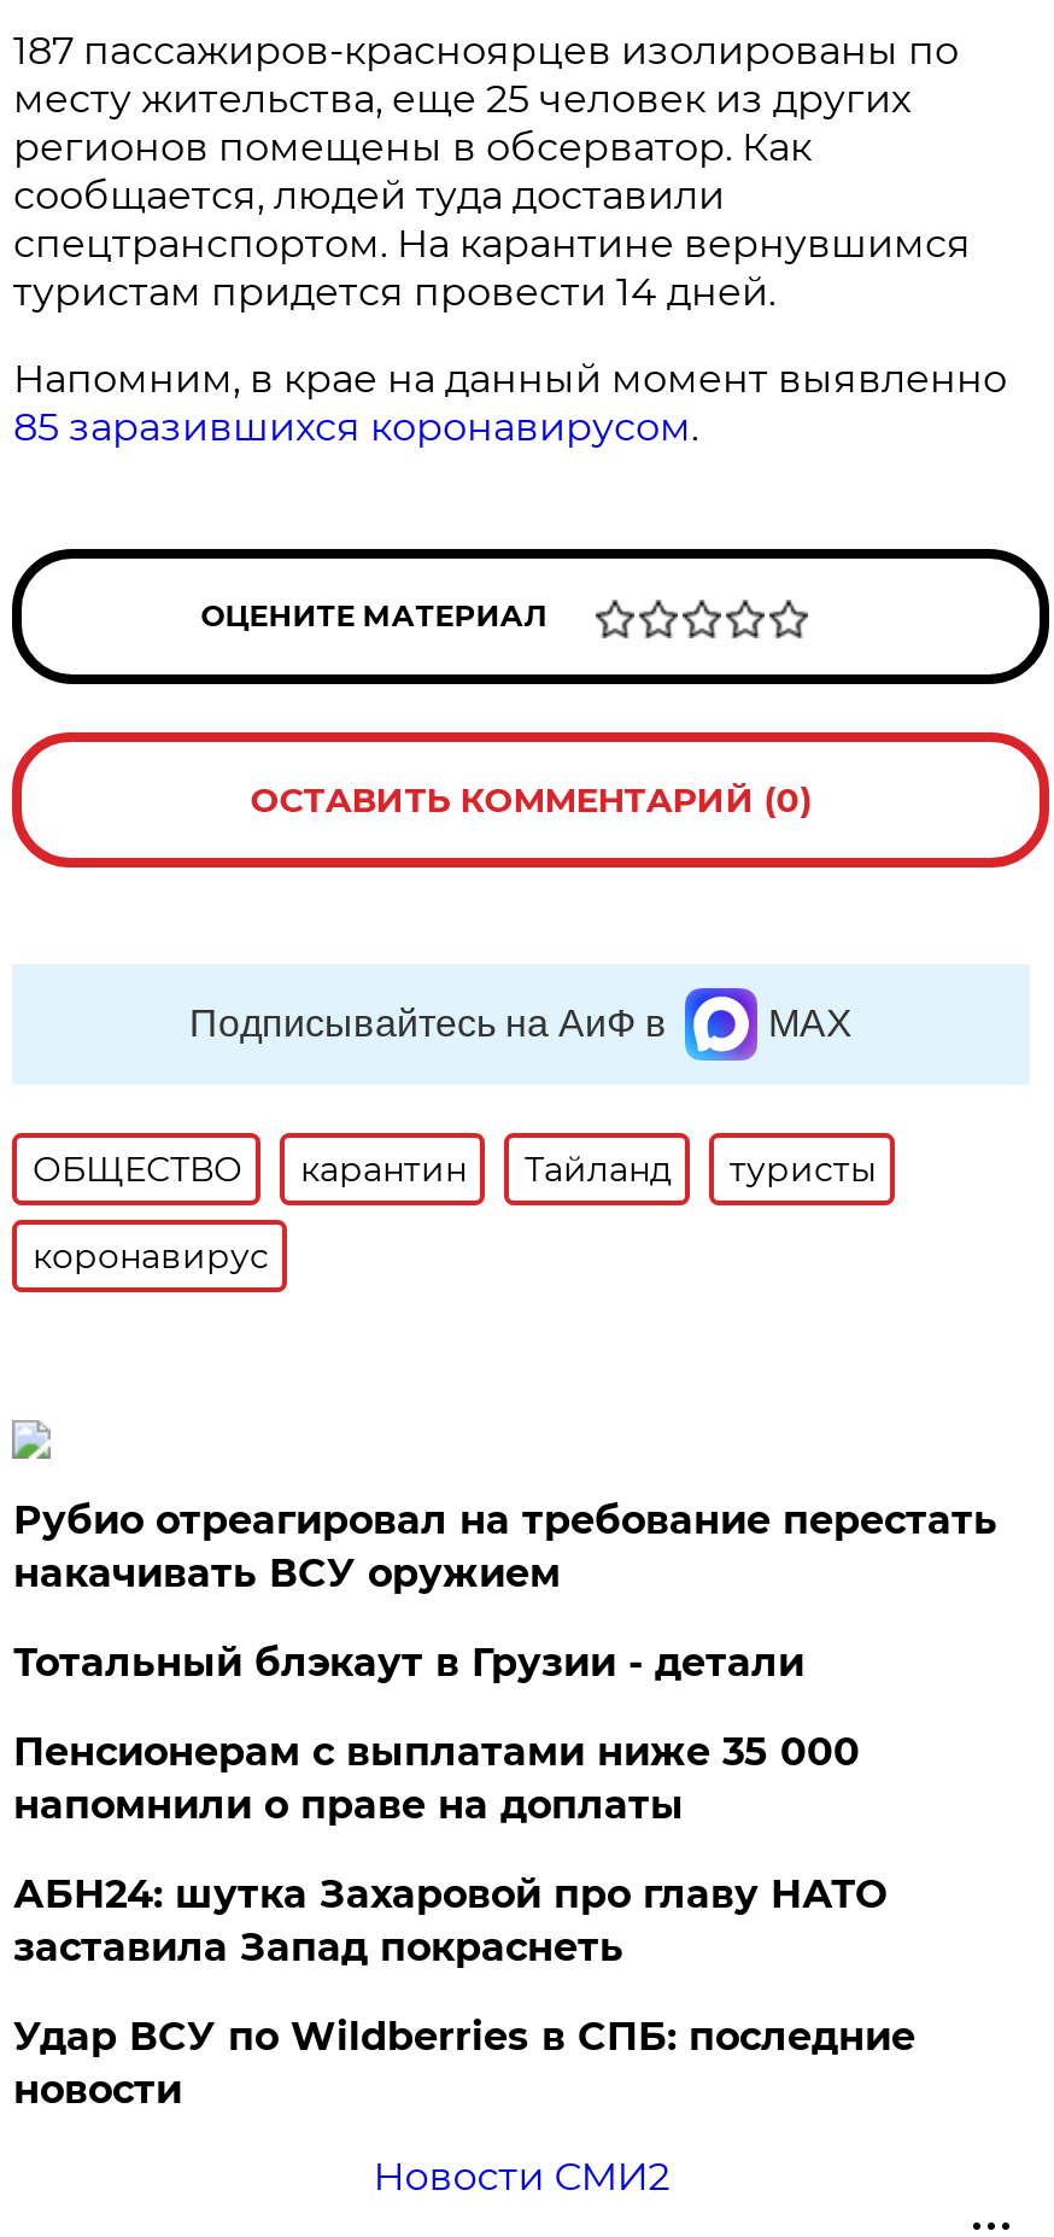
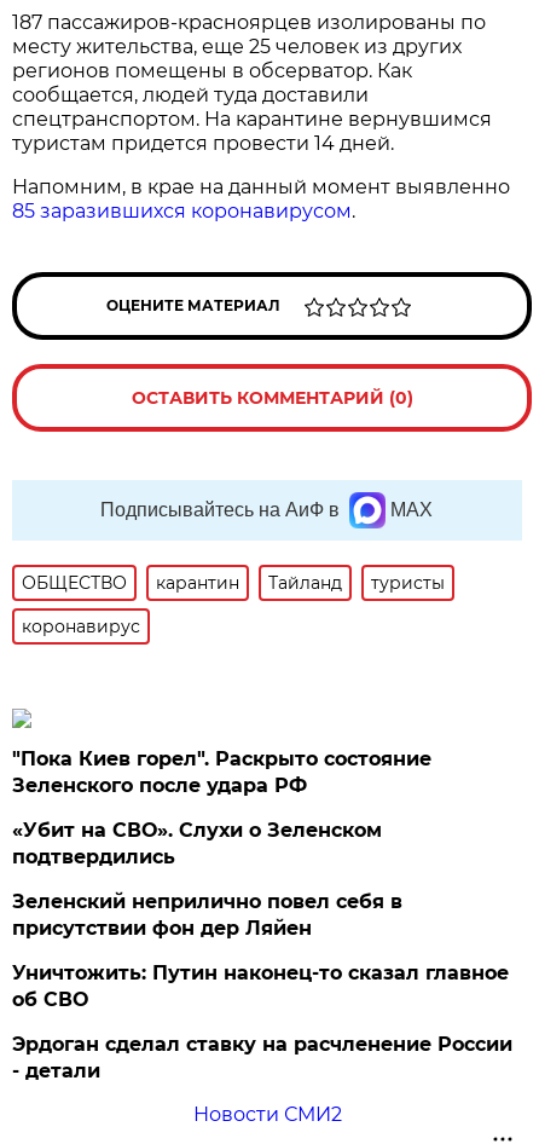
[13,1497,997,1596] Рубио отреагировал на требование перестать | накачивать ВСУ оружием -> [13,747,432,797] "Пока Киев горел". Раскрыто состояние | Зеленского после удара РФ
[13,1640,804,1685] Тотальный блэкаут в Грузии - детали -> [13,819,382,868] «Убит на СВО». Слухи о Зеленском | подтвердились
[13,1729,860,1828] Пенсионерам с выплатами ниже 35 000 | напомнили о праве на доплаты -> [13,890,403,940] Зеленский неприлично повел cебя в | присутствии фон дер Ляйен
[13,1871,886,1970] АБН24: шутка Захаровой про главу НАТО | заставила Запад покраснеть -> [13,961,509,1011] Уничтожить: Путин наконец-то сказал главное | об СВО
[13,2014,915,2112] Удар ВСУ по Wildberries в СПБ: последние | новости -> [13,1033,513,1082] Эрдоган сделал ставку на расчленение России | - детали

